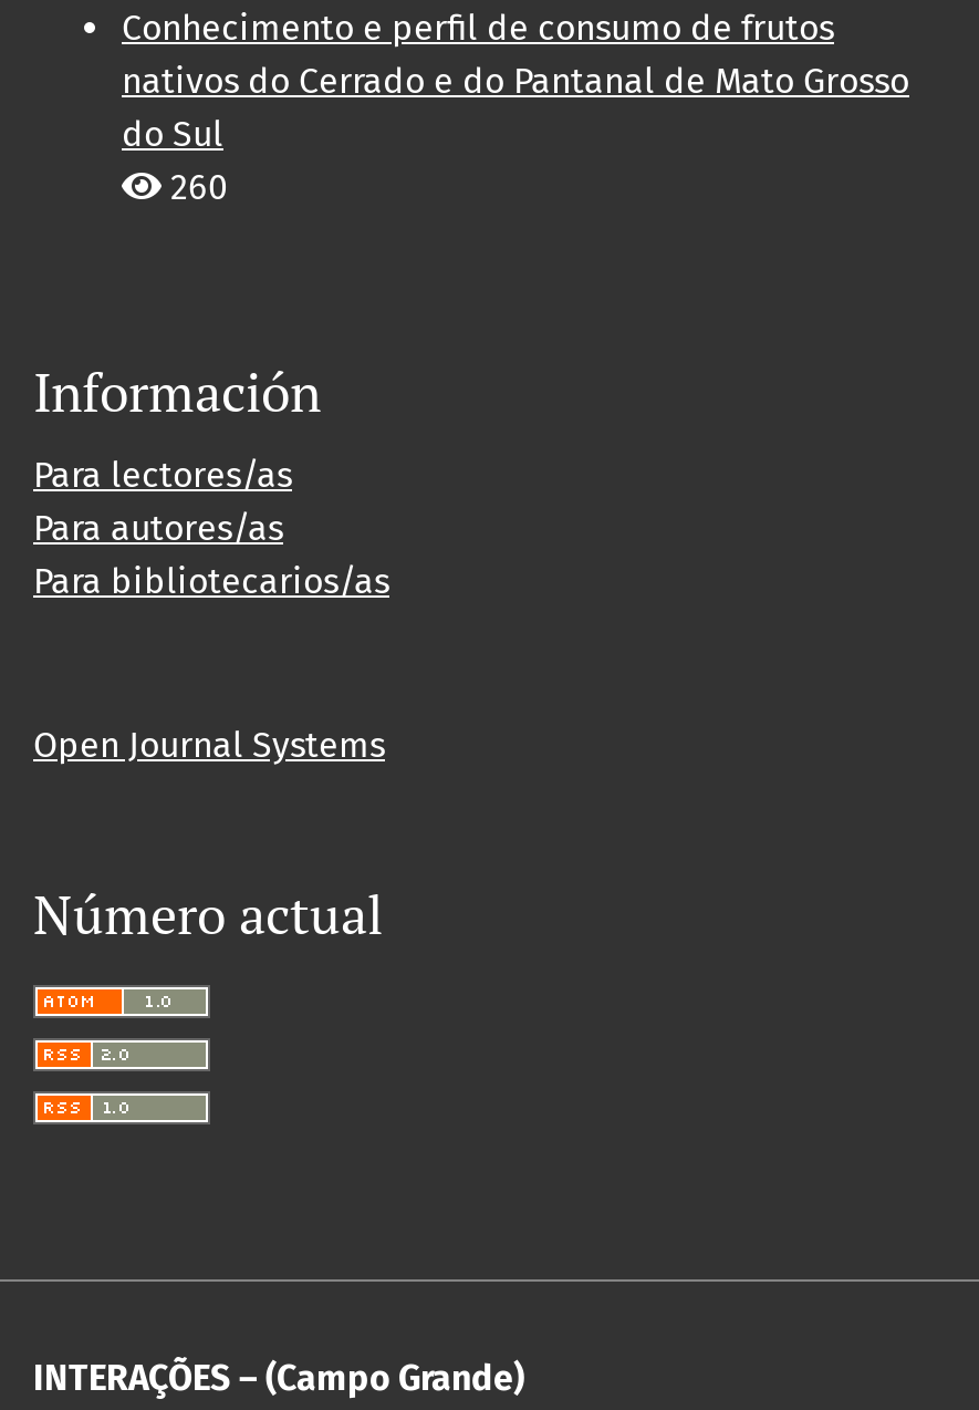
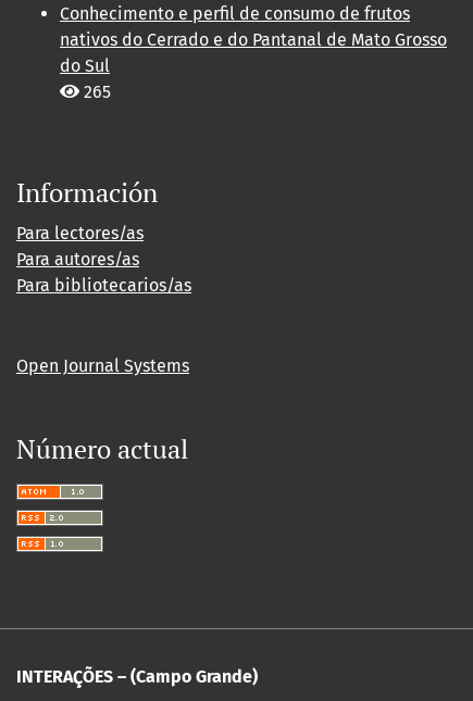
[162,167,228,209] 260 -> [79,82,111,103] 265

